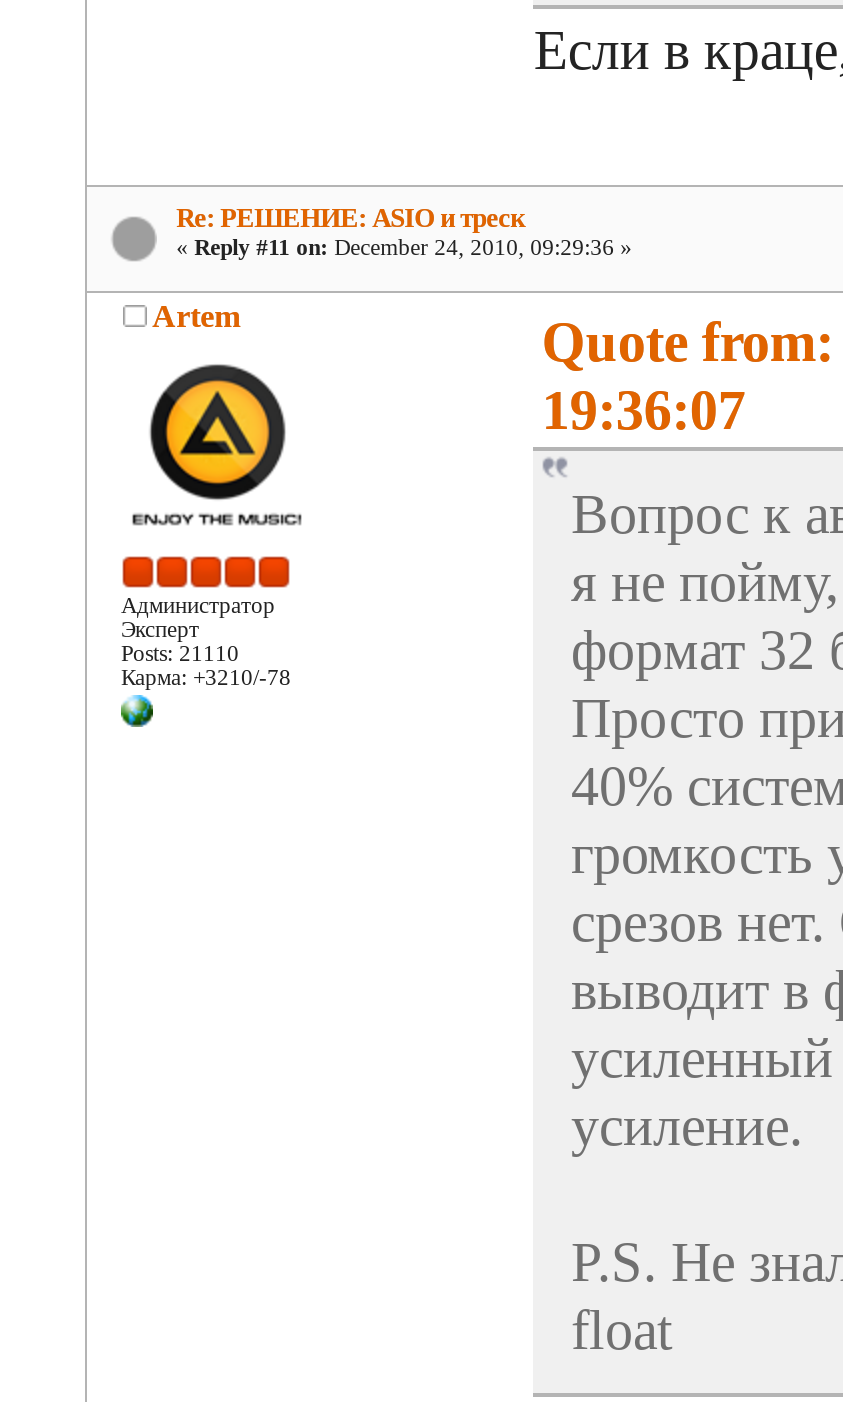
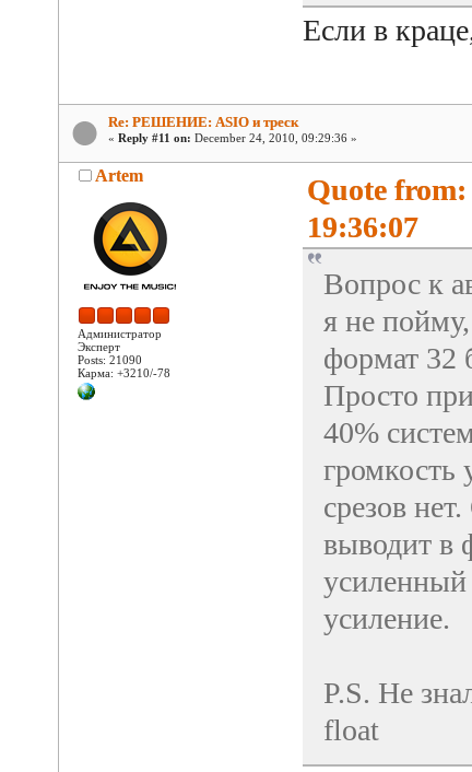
[121,641,239,665] Posts: 21110 -> [78,353,142,366] Posts: 21090

